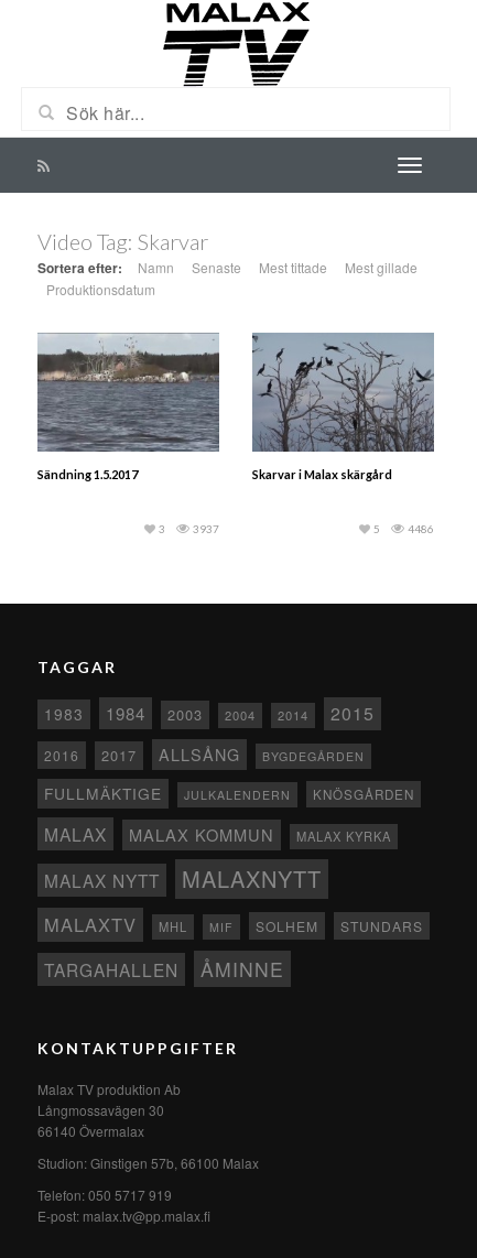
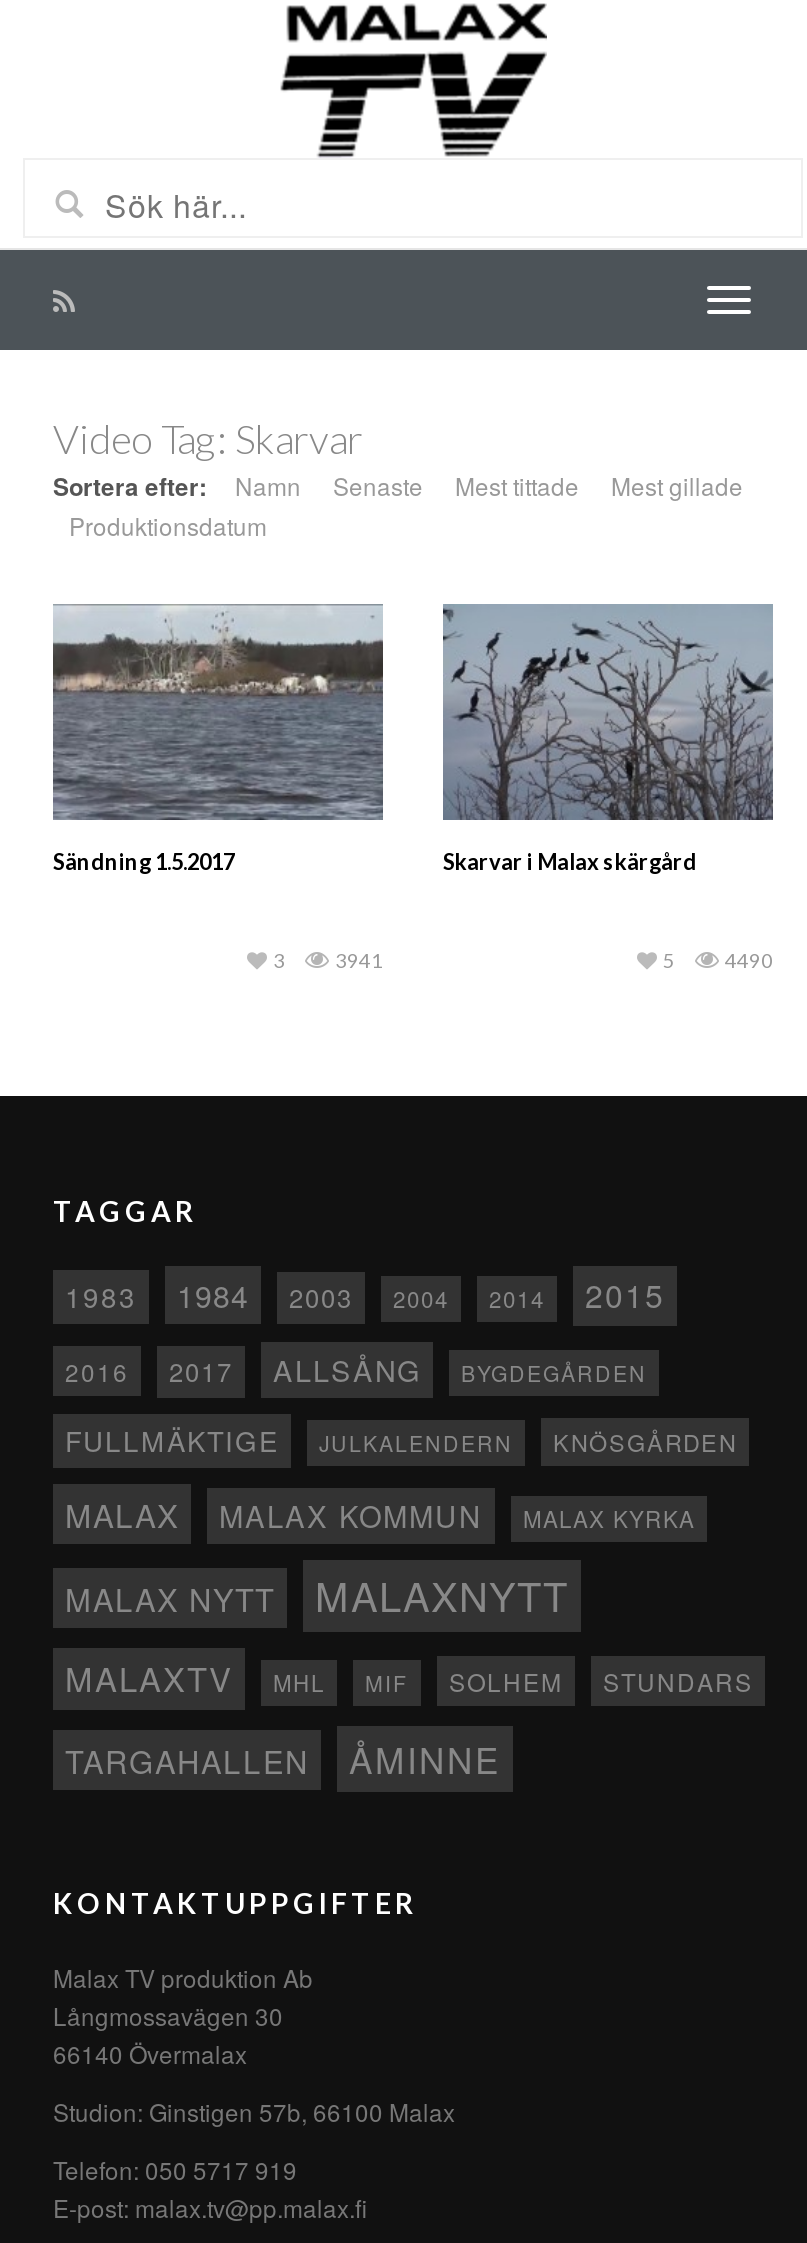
[193,522,219,535] 3937 -> [335,947,383,971] 3941
[408,522,434,535] 4486 -> [725,947,773,971] 4490

